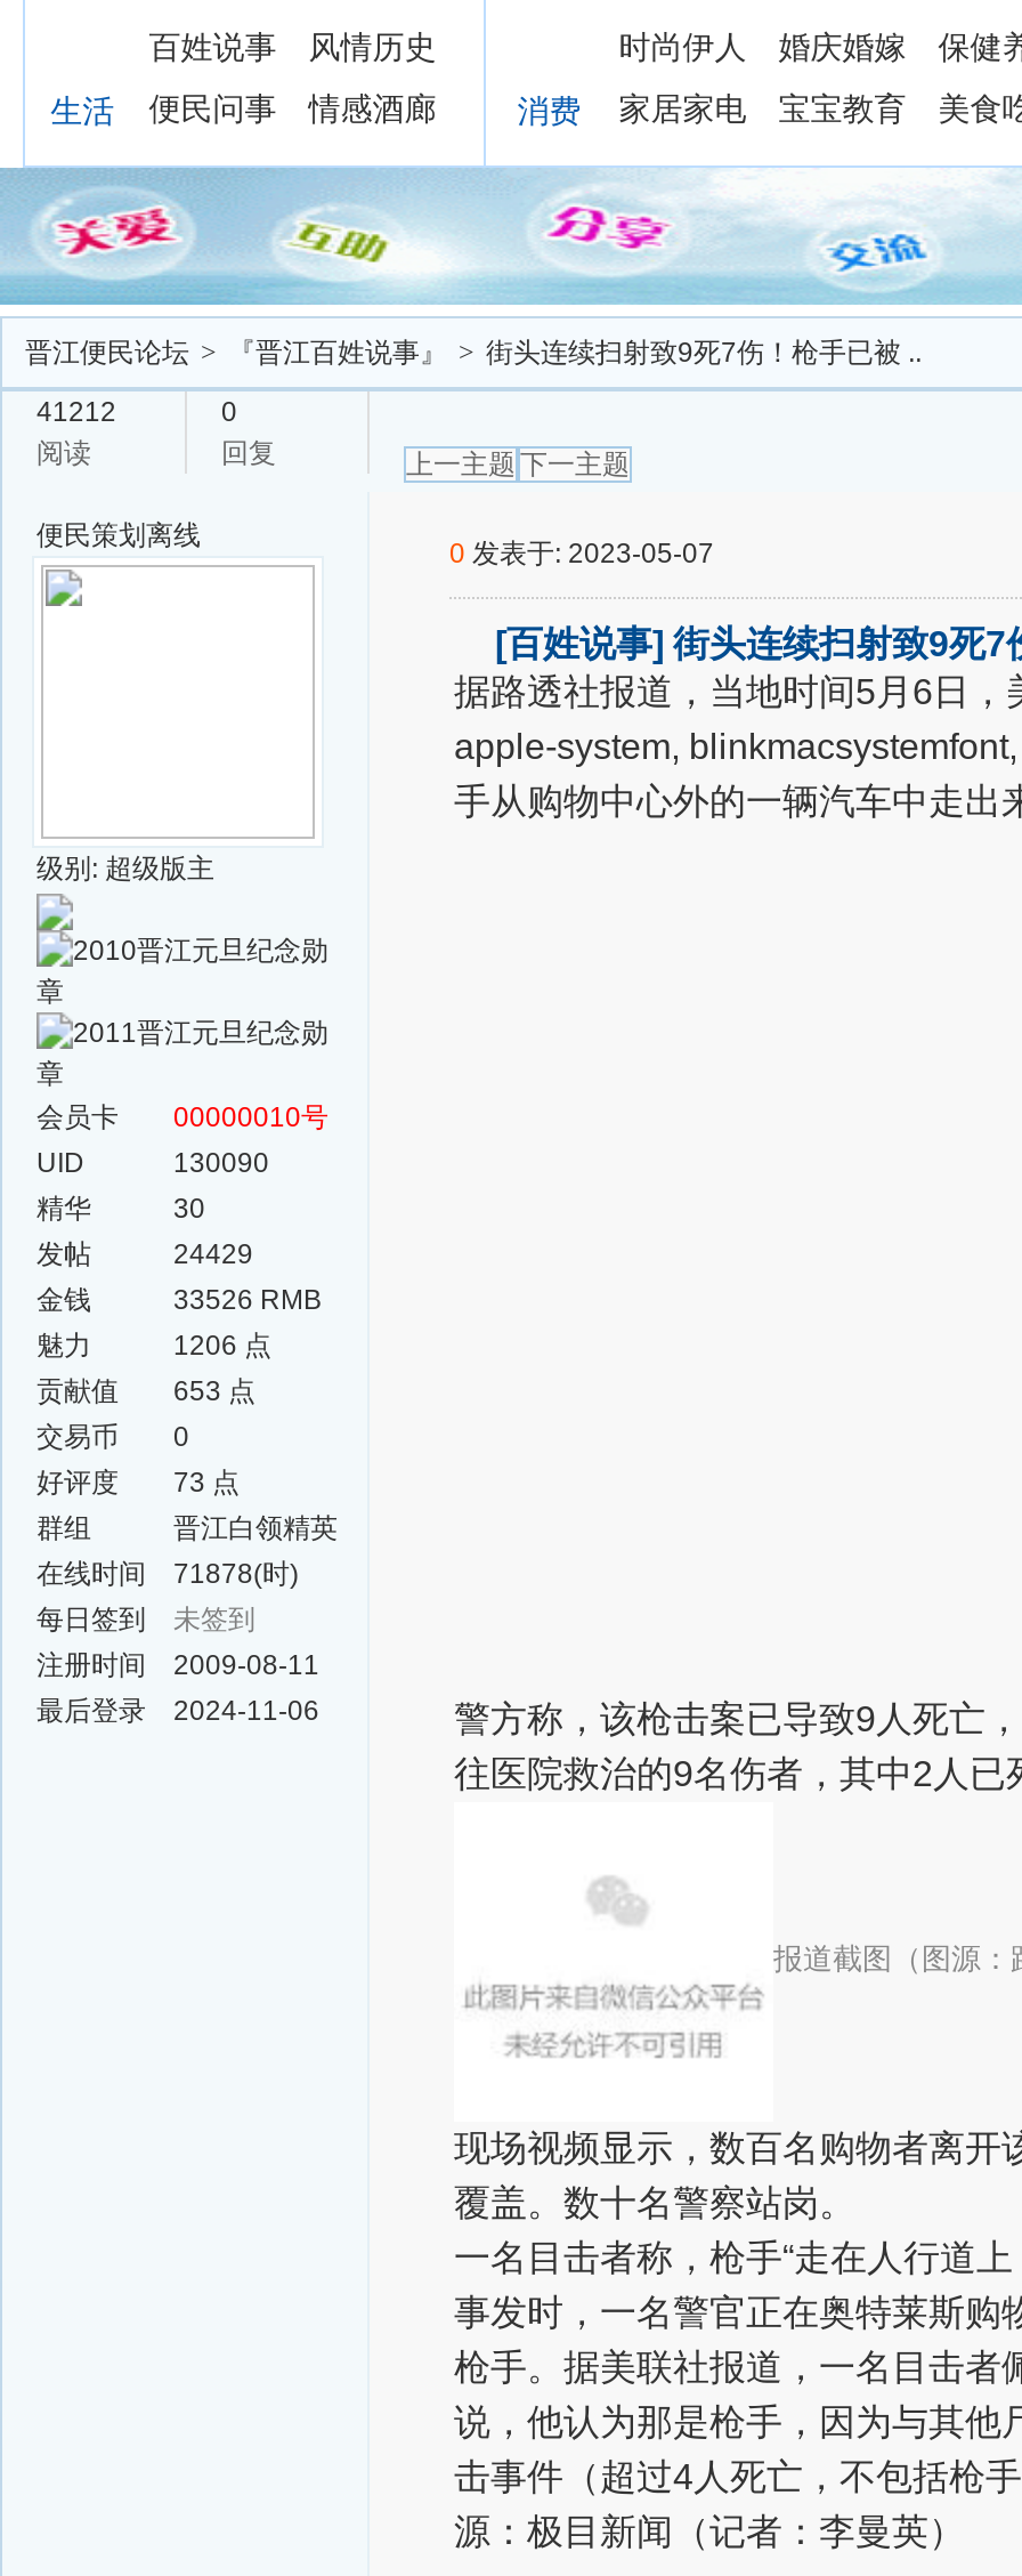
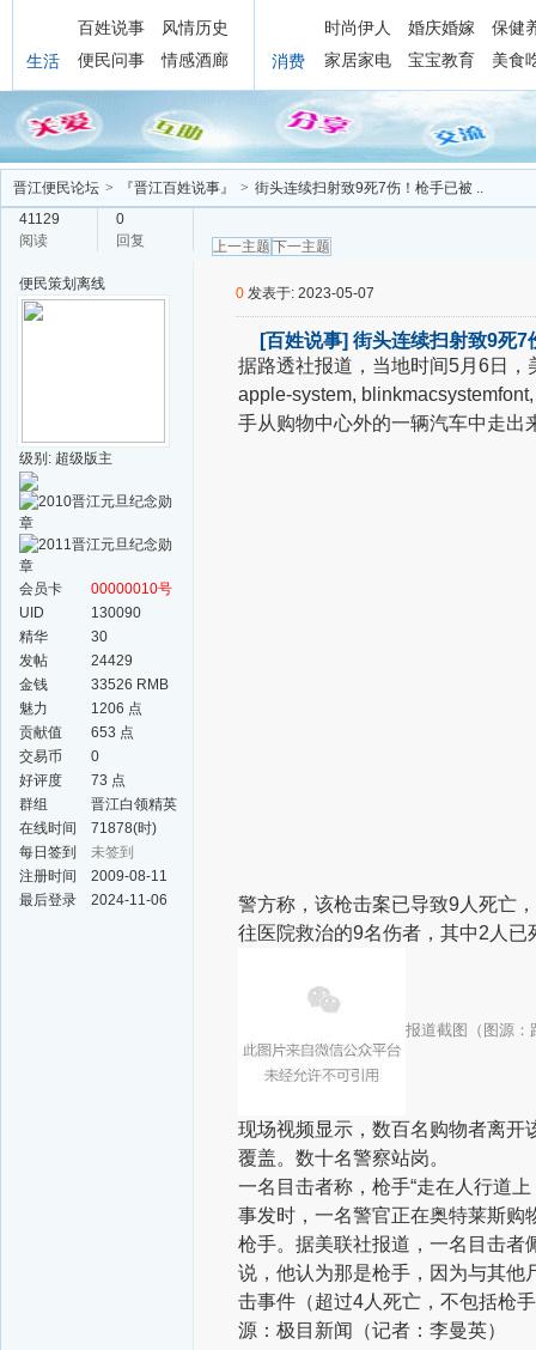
[36,396,116,428] 41212 -> [19,211,60,227] 41129

